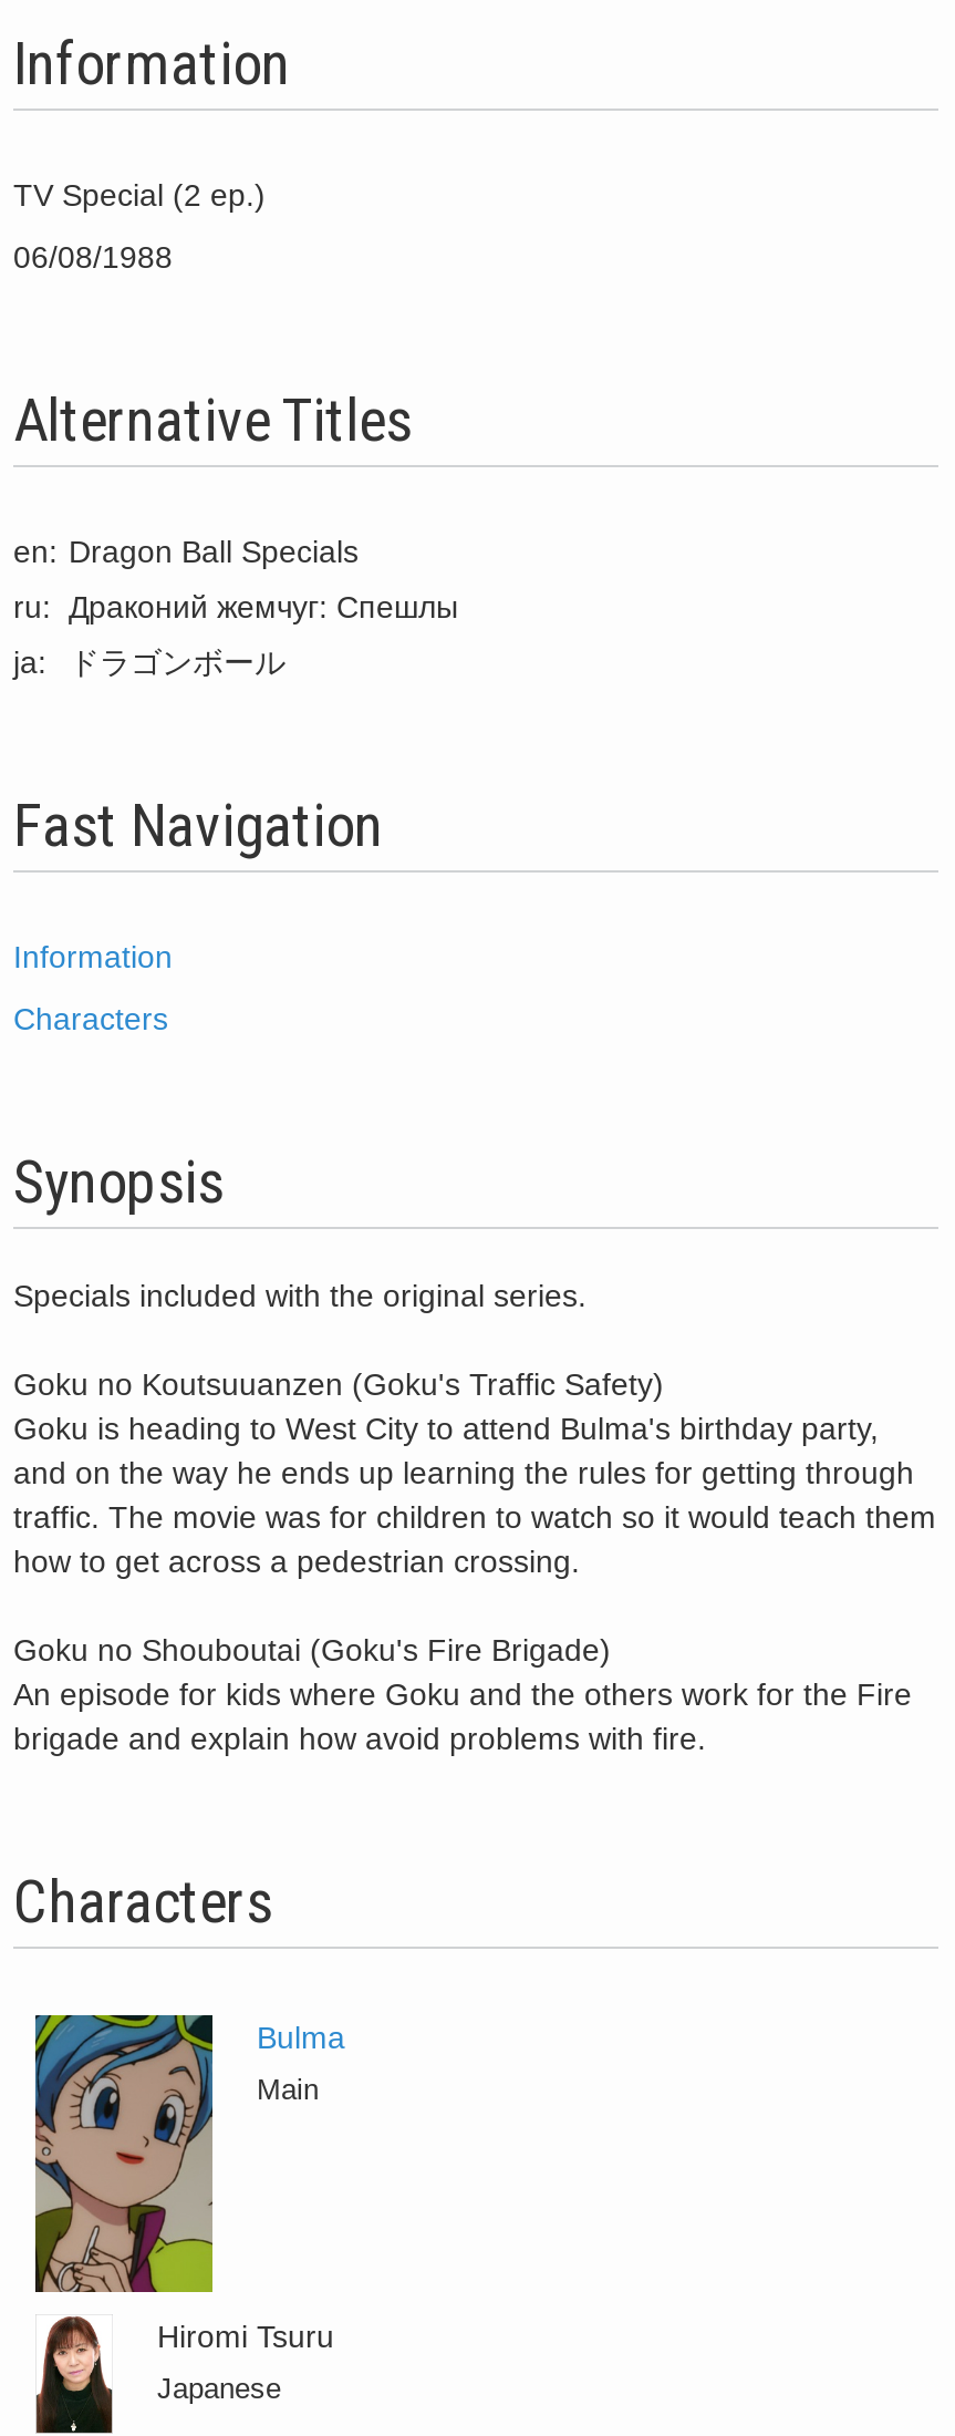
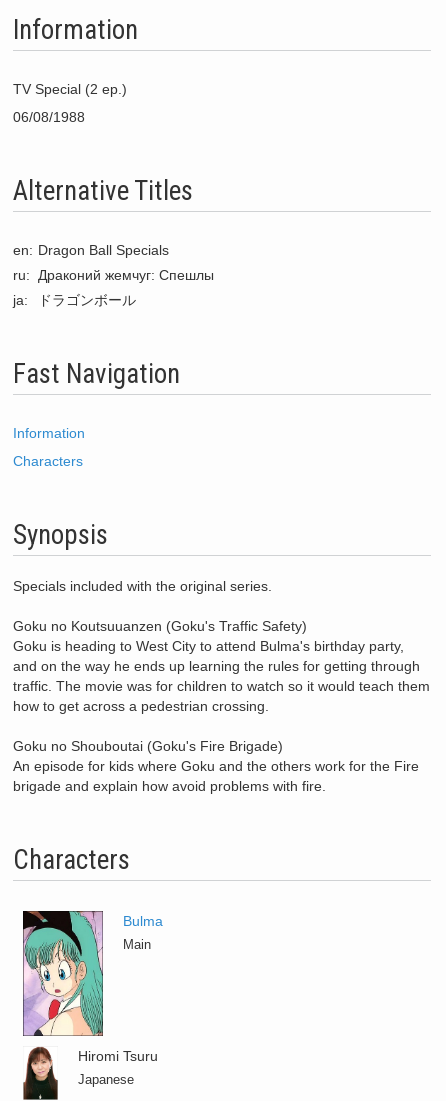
[33,2013,215,2294] [image] -> [22,910,104,1037] [image]

